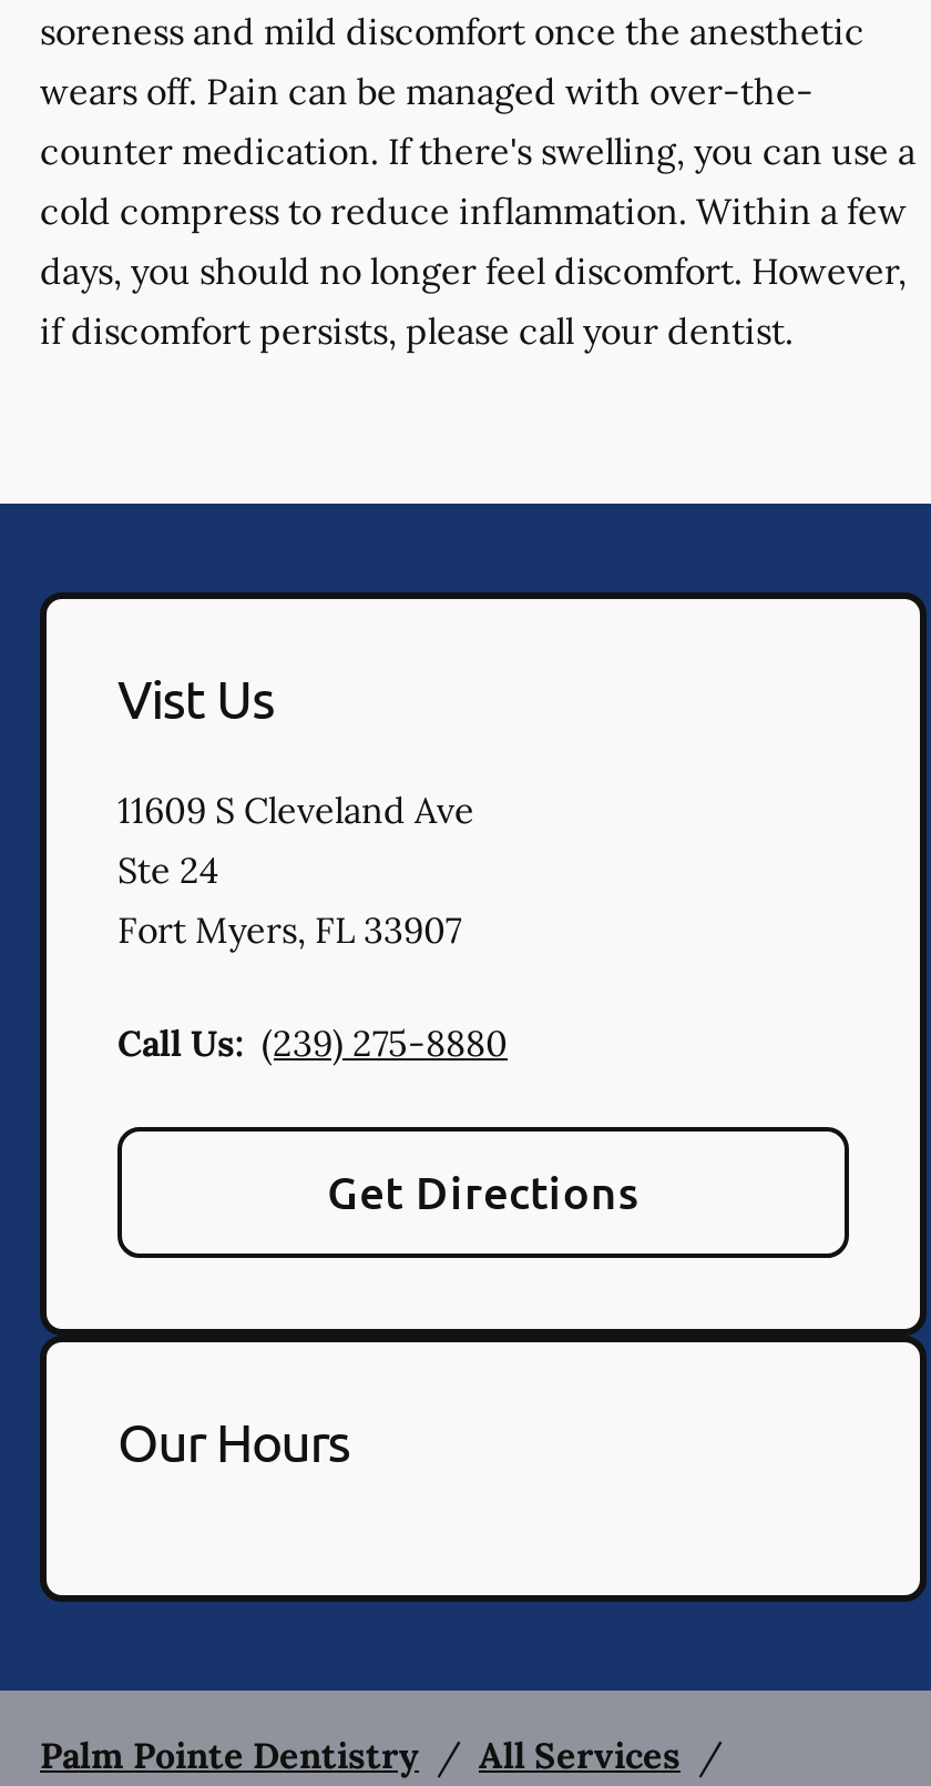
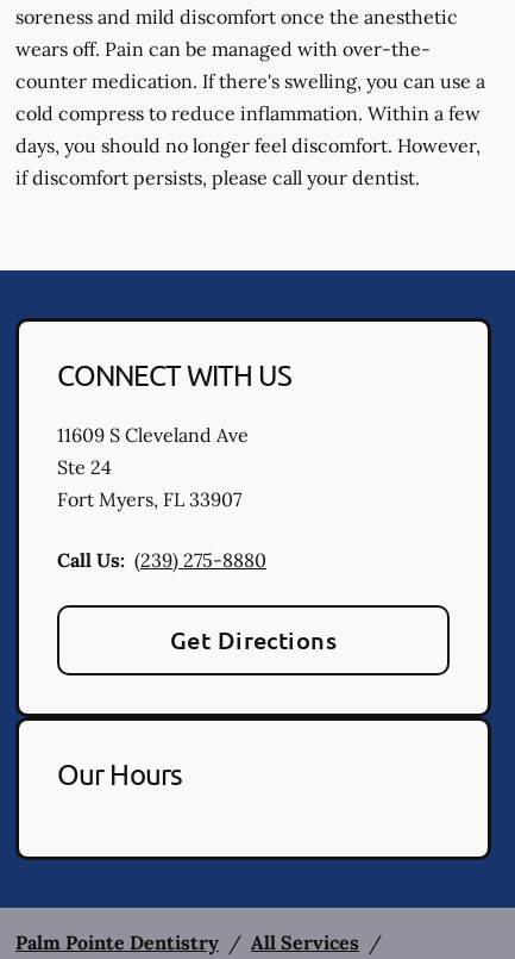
[117,666,274,730] Vist Us -> [57,357,292,392] CONNECT WITH US

